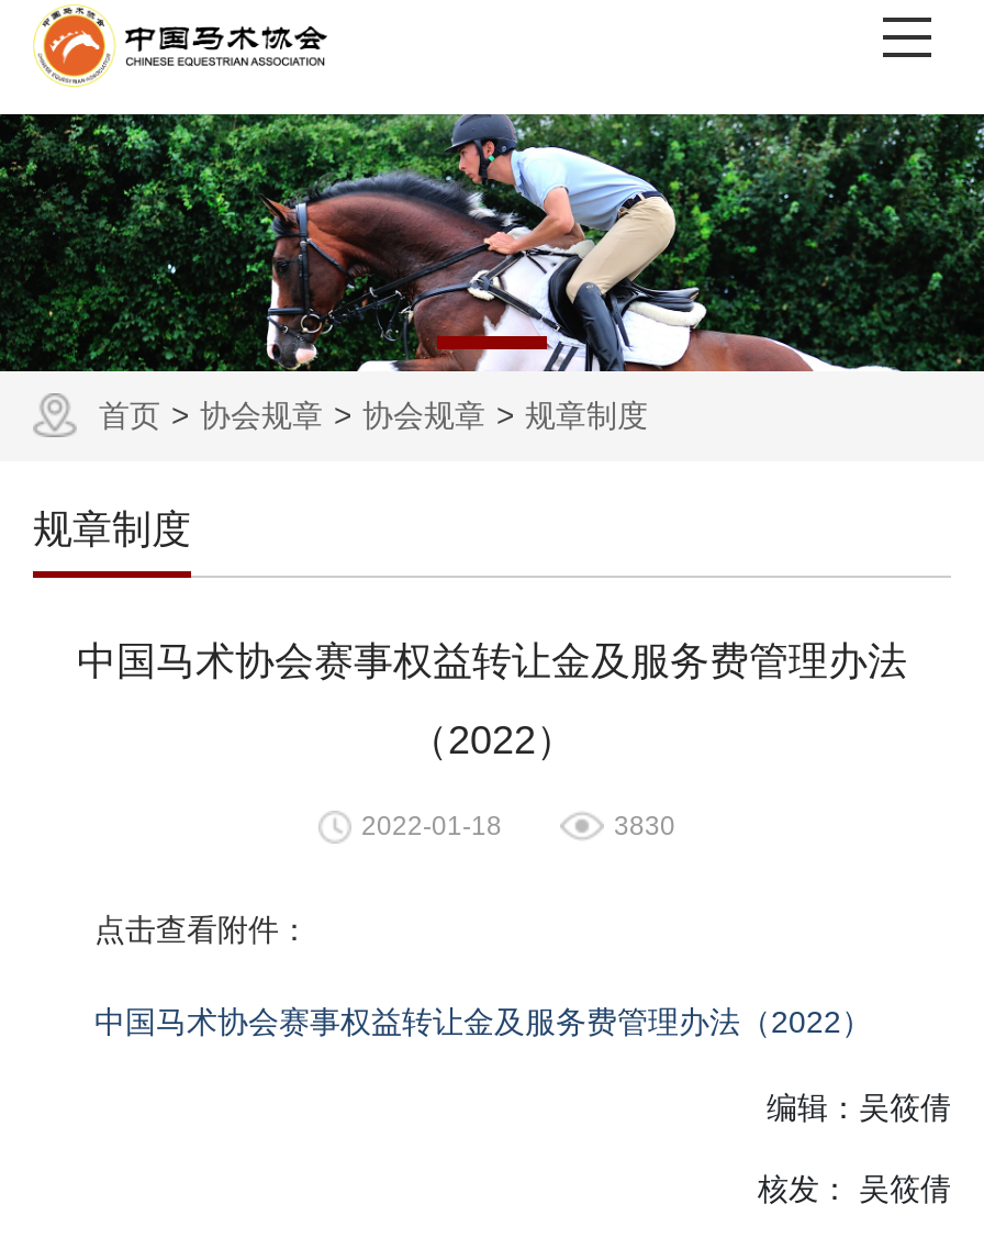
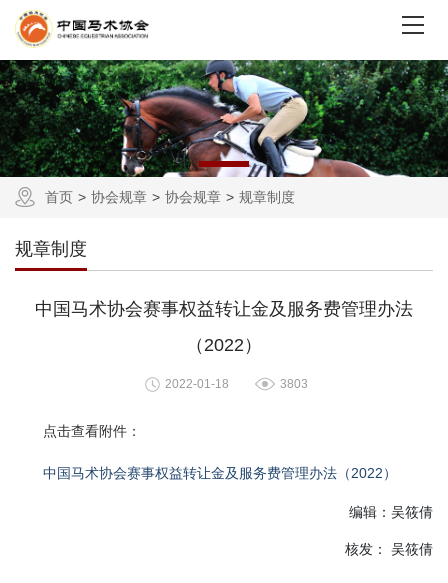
[614,810,675,841] 3830 -> [279,377,307,391] 3803

